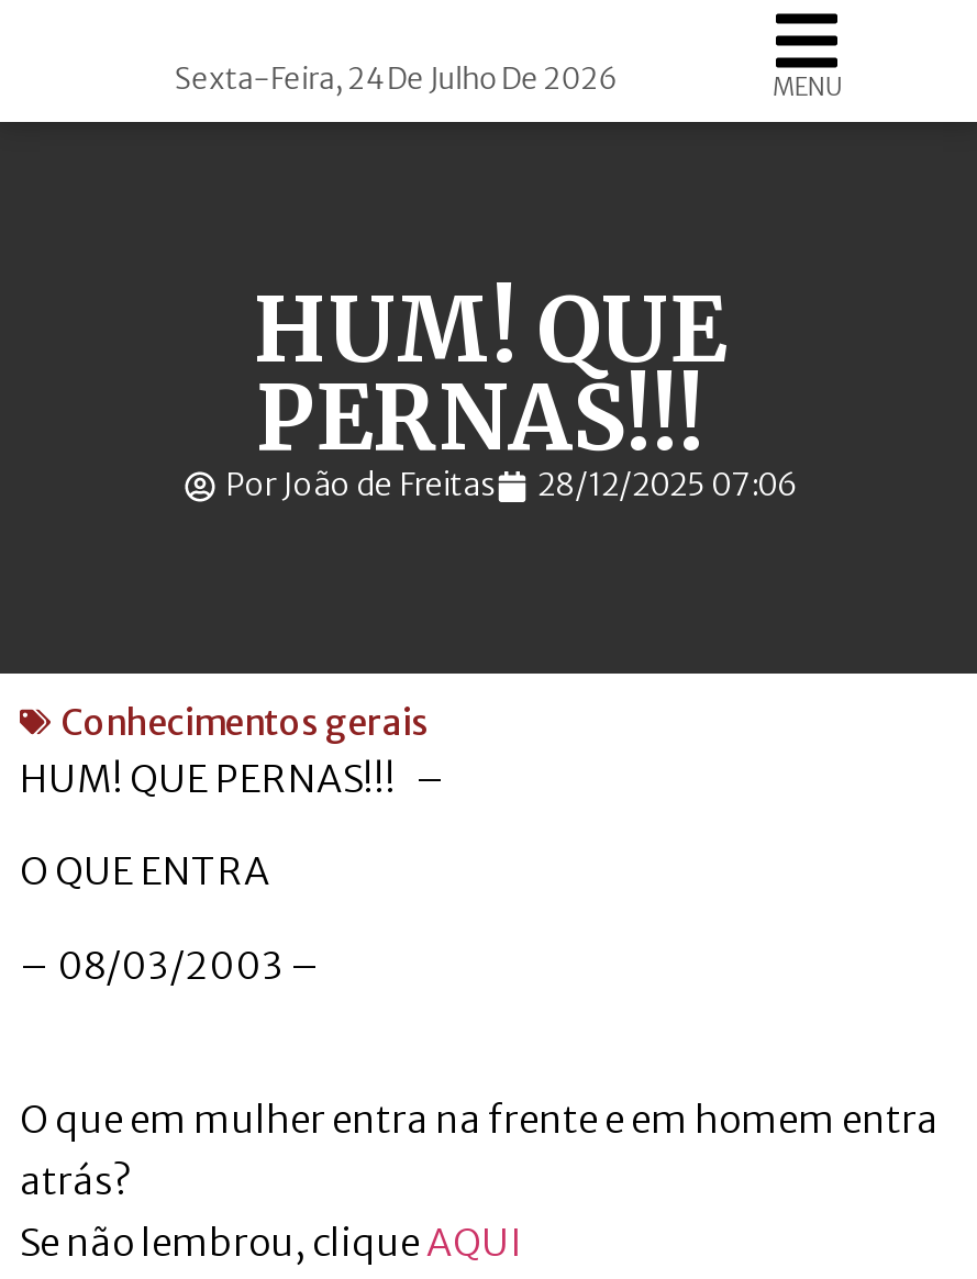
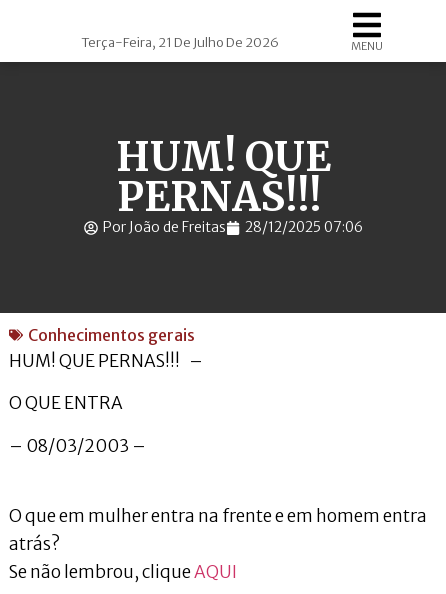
[174,60,618,98] Sexta-Feira, 24 De Julho De 2026 -> [81,34,279,51] Terça-Feira, 21 De Julho De 2026

